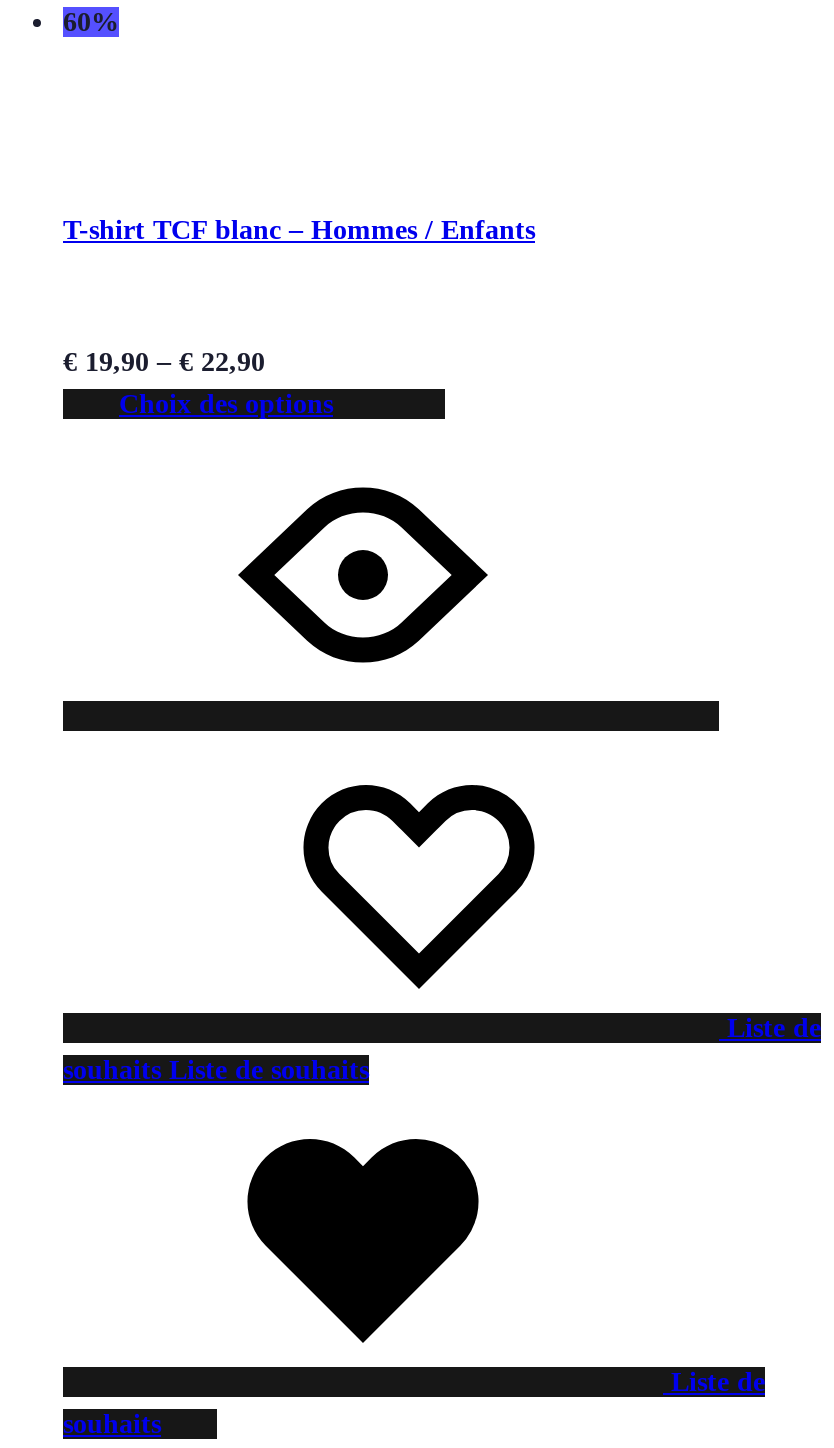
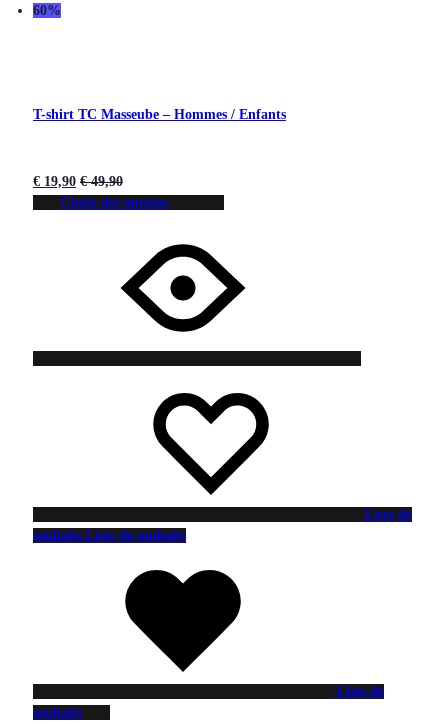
[63,215,535,245] T-shirt TCF blanc – Hommes / Enfants -> [33,107,286,122] T-shirt TC Masseube – Hommes / Enfants
[63,347,265,377] €19,90 – €22,90 -> [33,173,123,188] €19,90 €49,90

